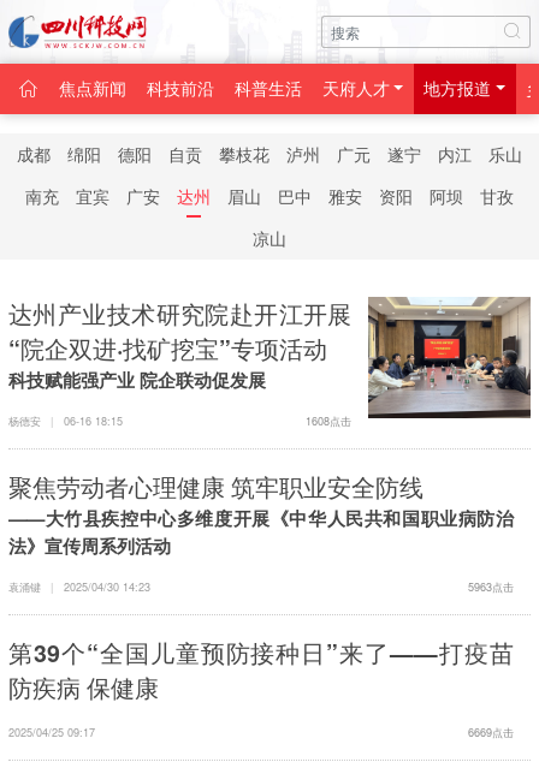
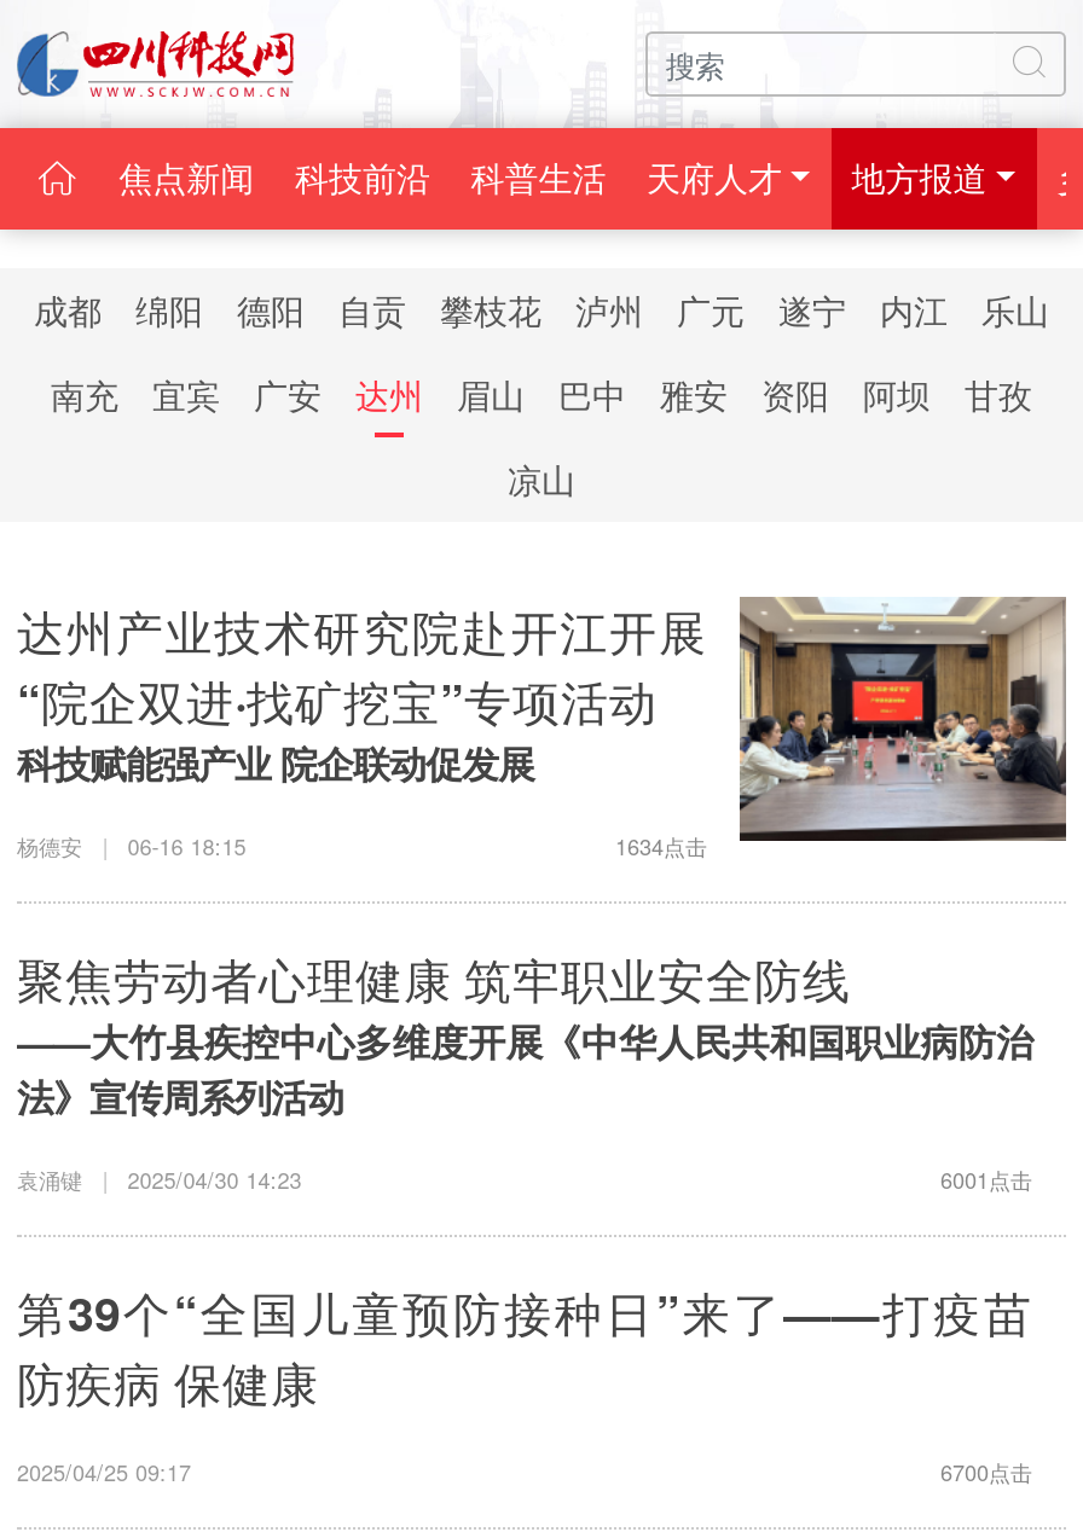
[306,413,352,428] 1608点击 -> [615,830,707,861] 1634点击
[468,579,514,594] 5963点击 -> [940,1163,1032,1195] 6001点击
[468,724,514,740] 6669点击 -> [940,1456,1032,1487] 6700点击

